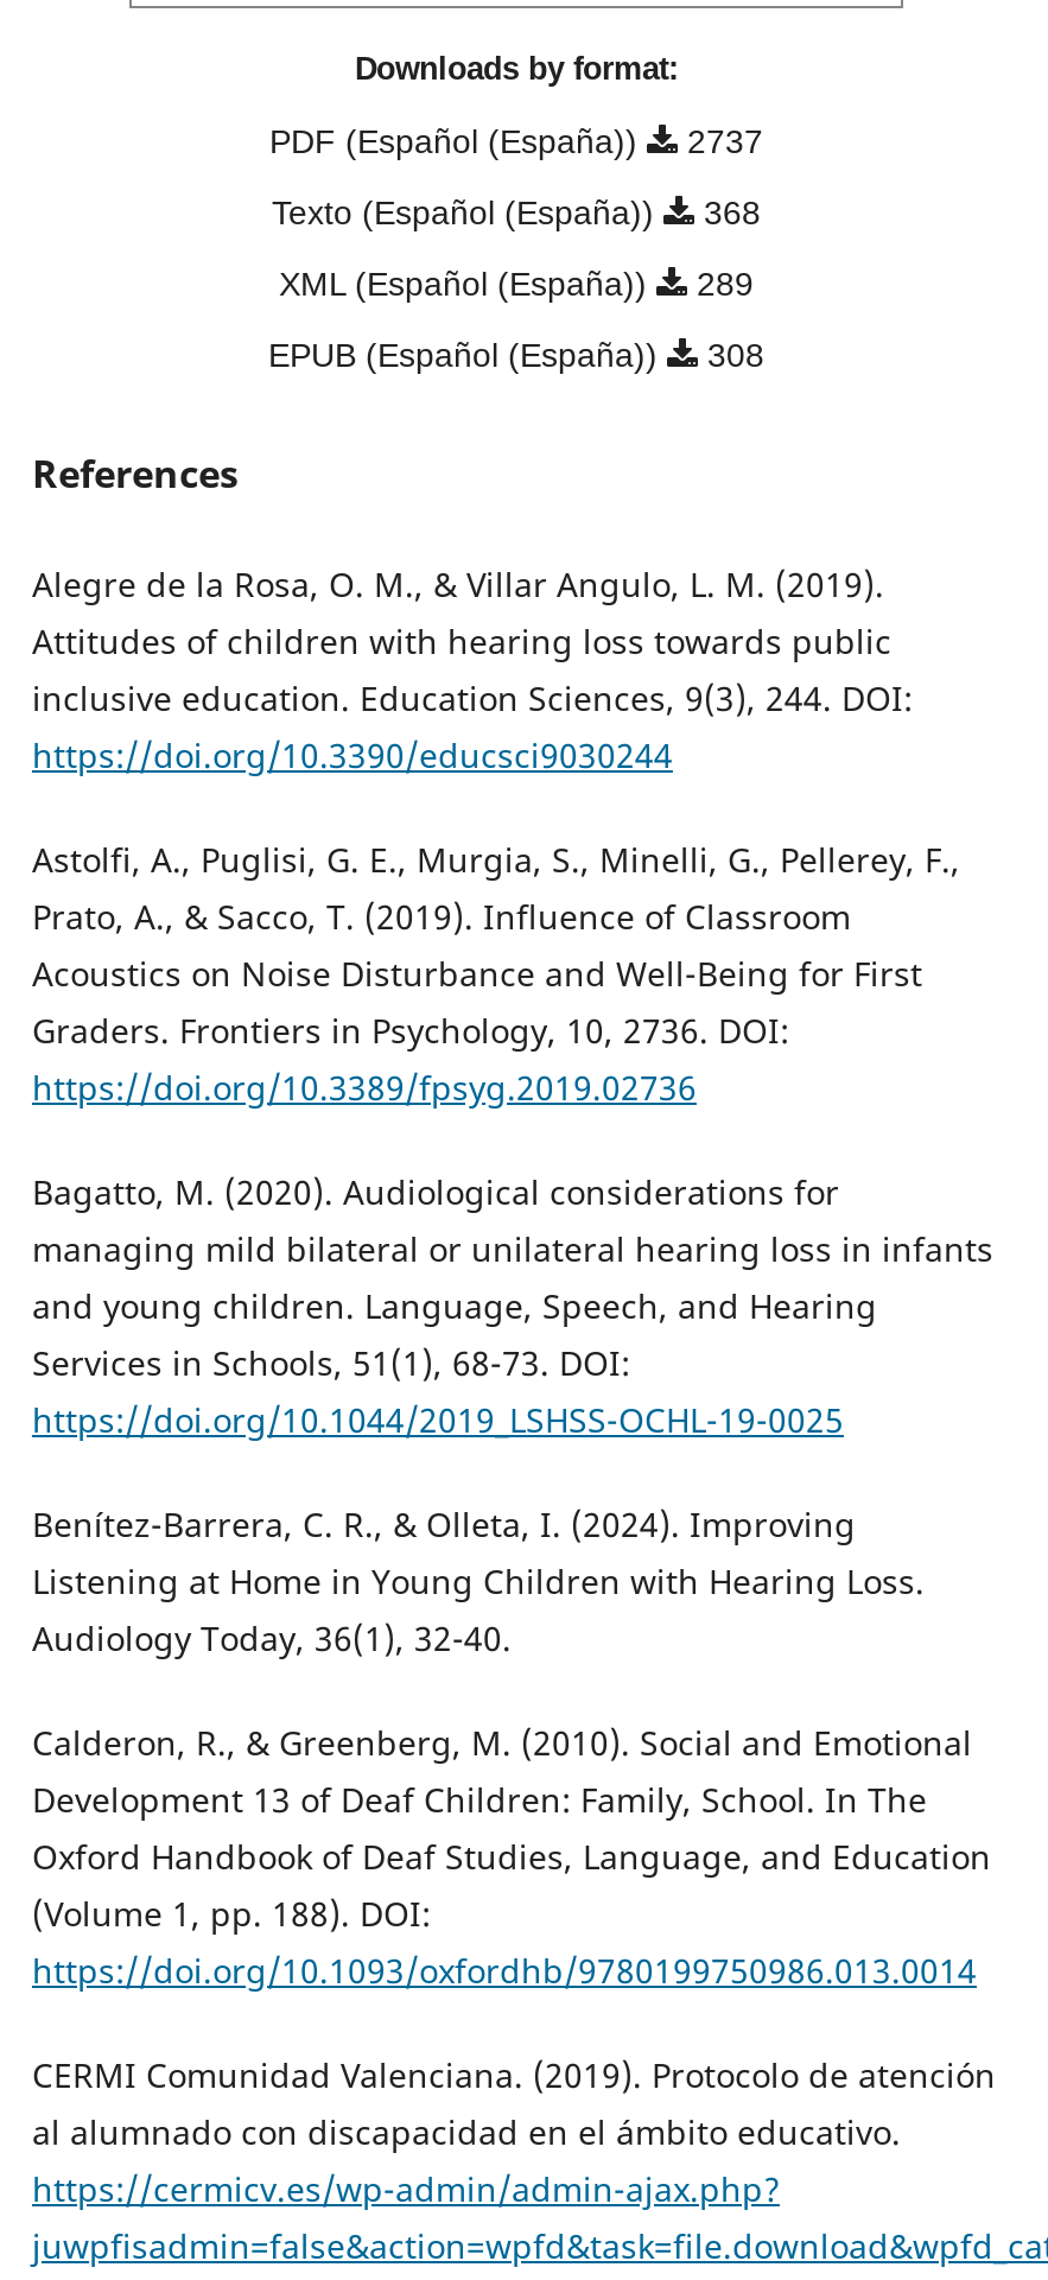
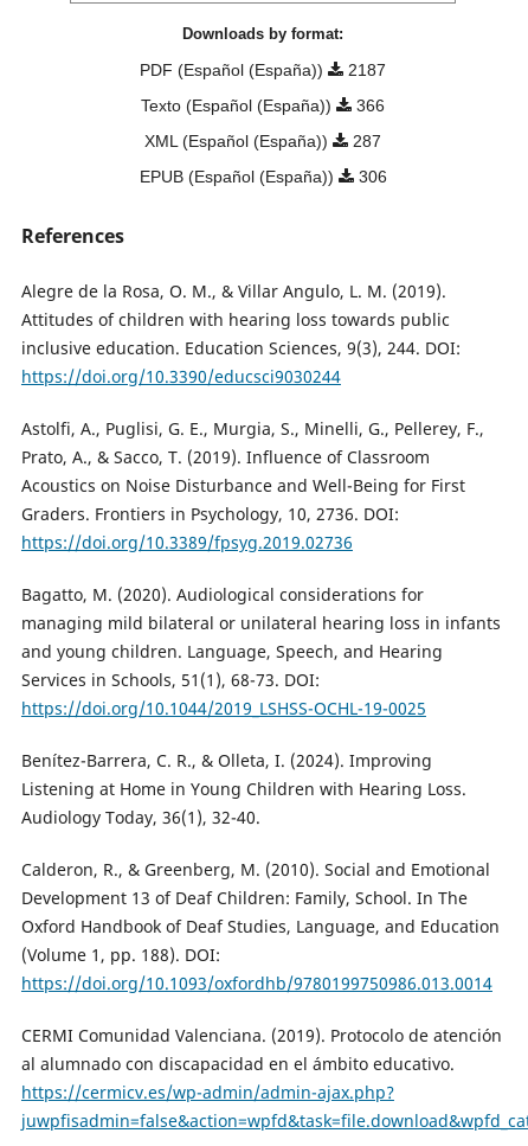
[269,122,763,160] PDF (Español (España)) 2737 -> [140,61,386,80] PDF (Español (España)) 2187
[272,194,761,232] Texto (Español (España)) 368 -> [141,96,385,115] Texto (Español (España)) 366
[279,265,754,303] XML (Español (España)) 289 -> [144,132,381,151] XML (Español (España)) 287
[268,336,764,374] EPUB (Español (España)) 308 -> [139,167,387,186] EPUB (Español (España)) 306

